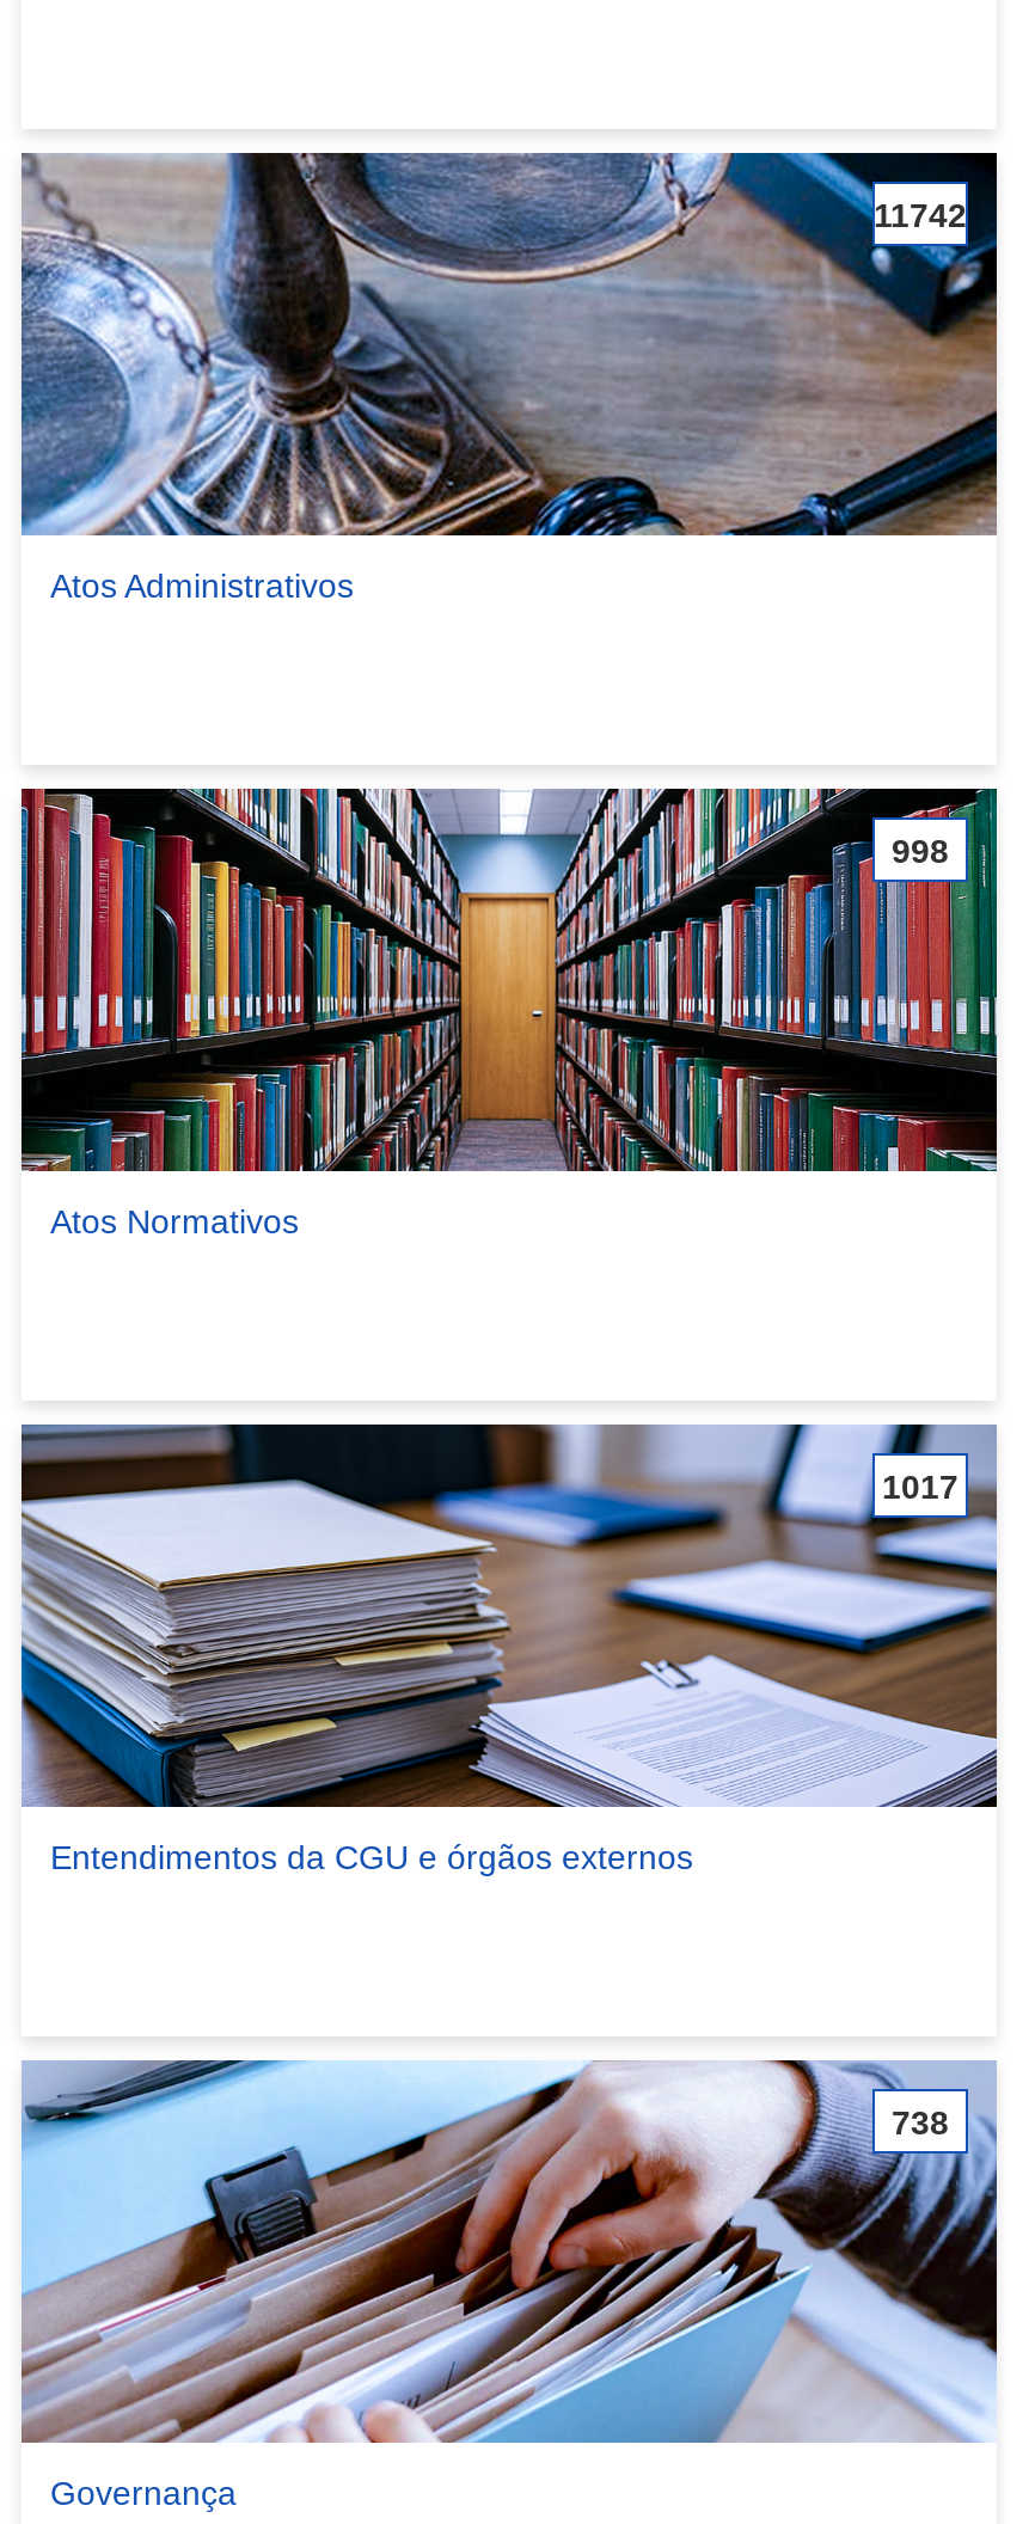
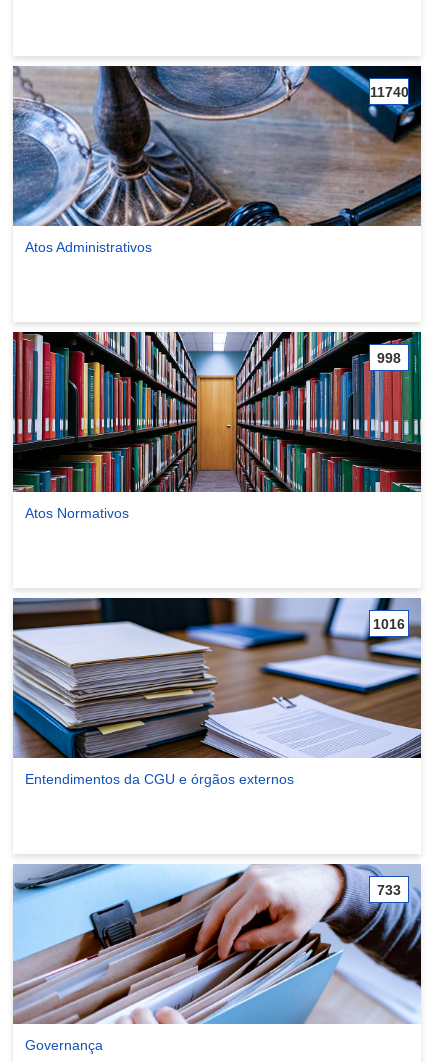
[874,195,967,233] 11742 -> [369,83,408,99] 11740
[882,1466,959,1505] 1017 -> [373,615,405,631] 1016
[892,2102,949,2140] 738 -> [377,881,401,897] 733

